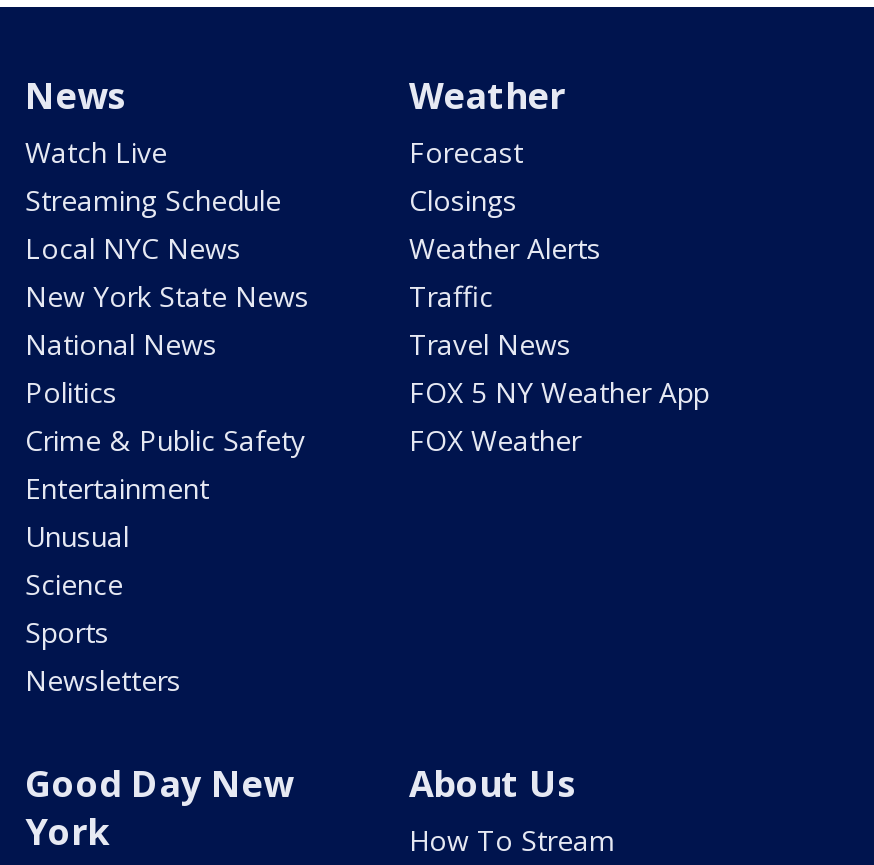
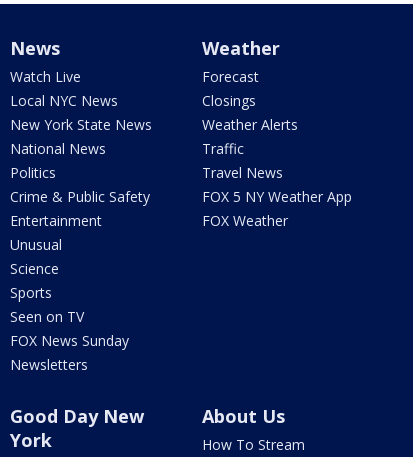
[25,181,281,219] Streaming Schedule -> none
moved [25,229,309,651] -> [10,91,152,302]: Local NYC News | New York State News | National News | ... | Science | Sports
none -> [10,307,129,350] Seen on TV | FOX News Sunday

